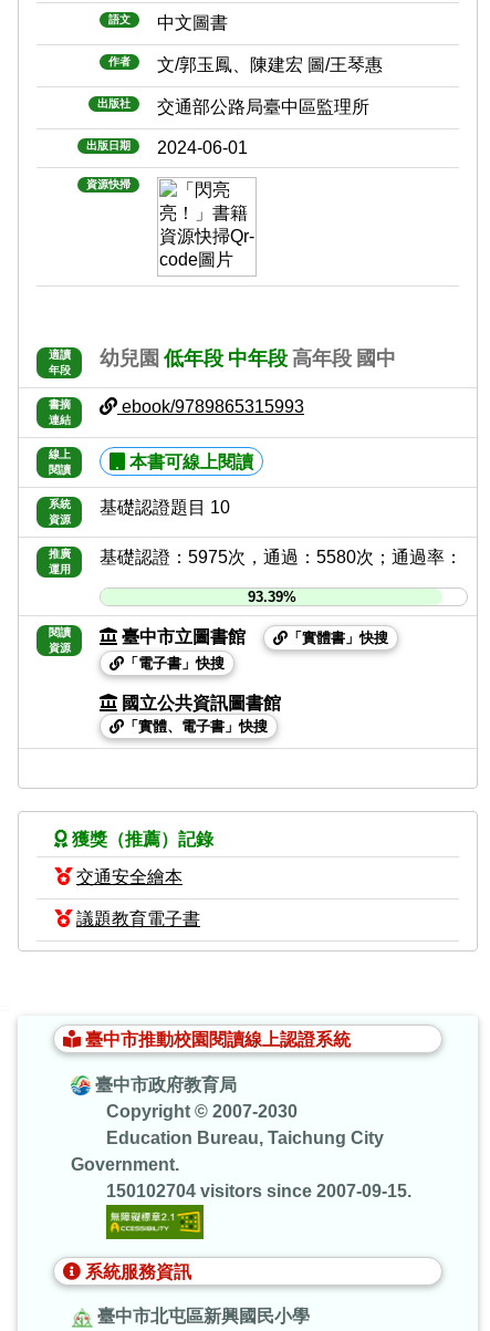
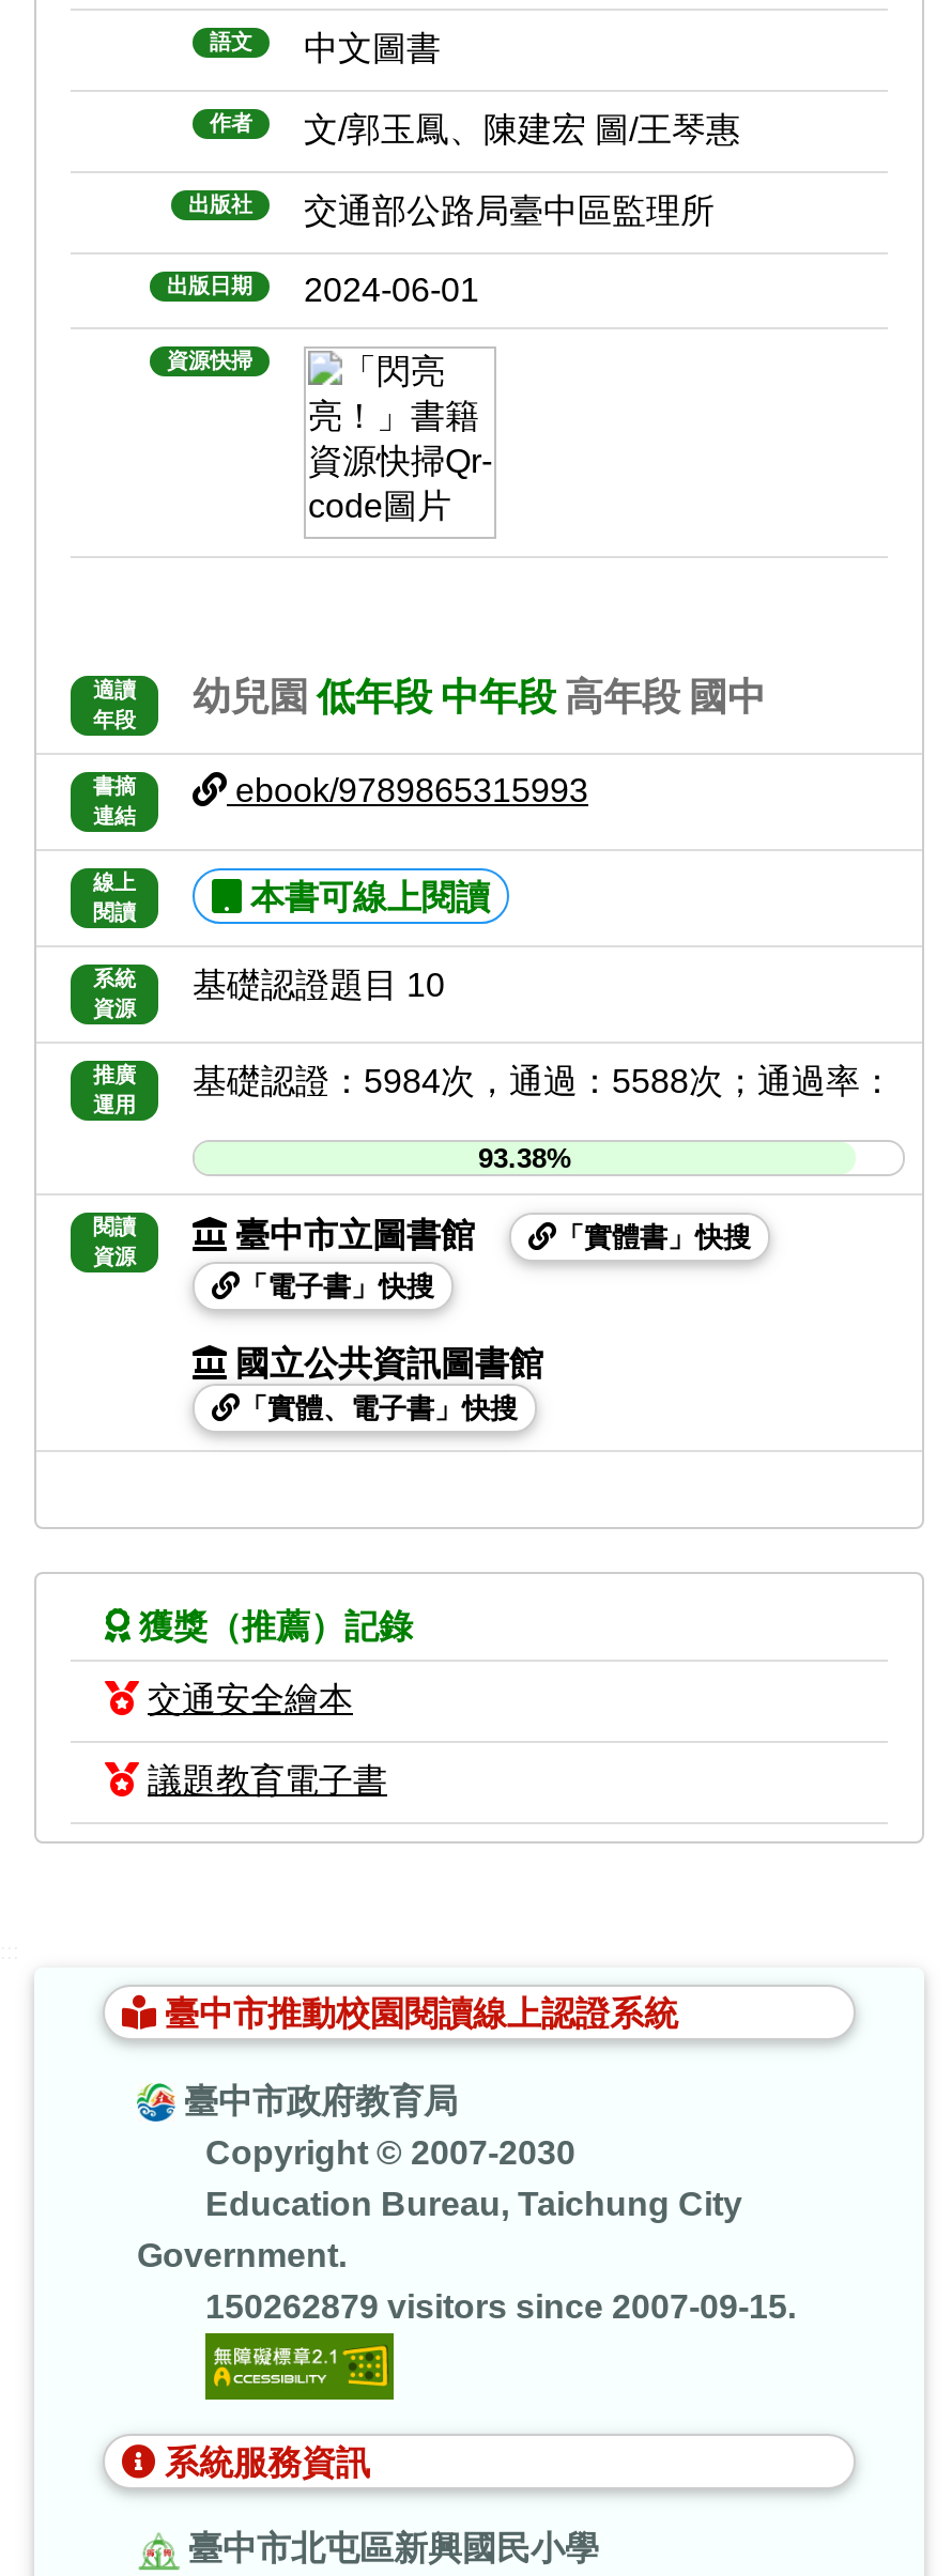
[100,548,462,566] 基礎認證：5975次，通過：5580次；通過率： -> [193,1063,894,1099] 基礎認證：5984次，通過：5588次；通過率：
[247,589,296,605] 93.39% -> [478,1142,572,1174] 93.38%
[71,1181,411,1200] 150102704 visitors since 2007-09-15. -> [137,2287,796,2324] 150262879 visitors since 2007-09-15.

